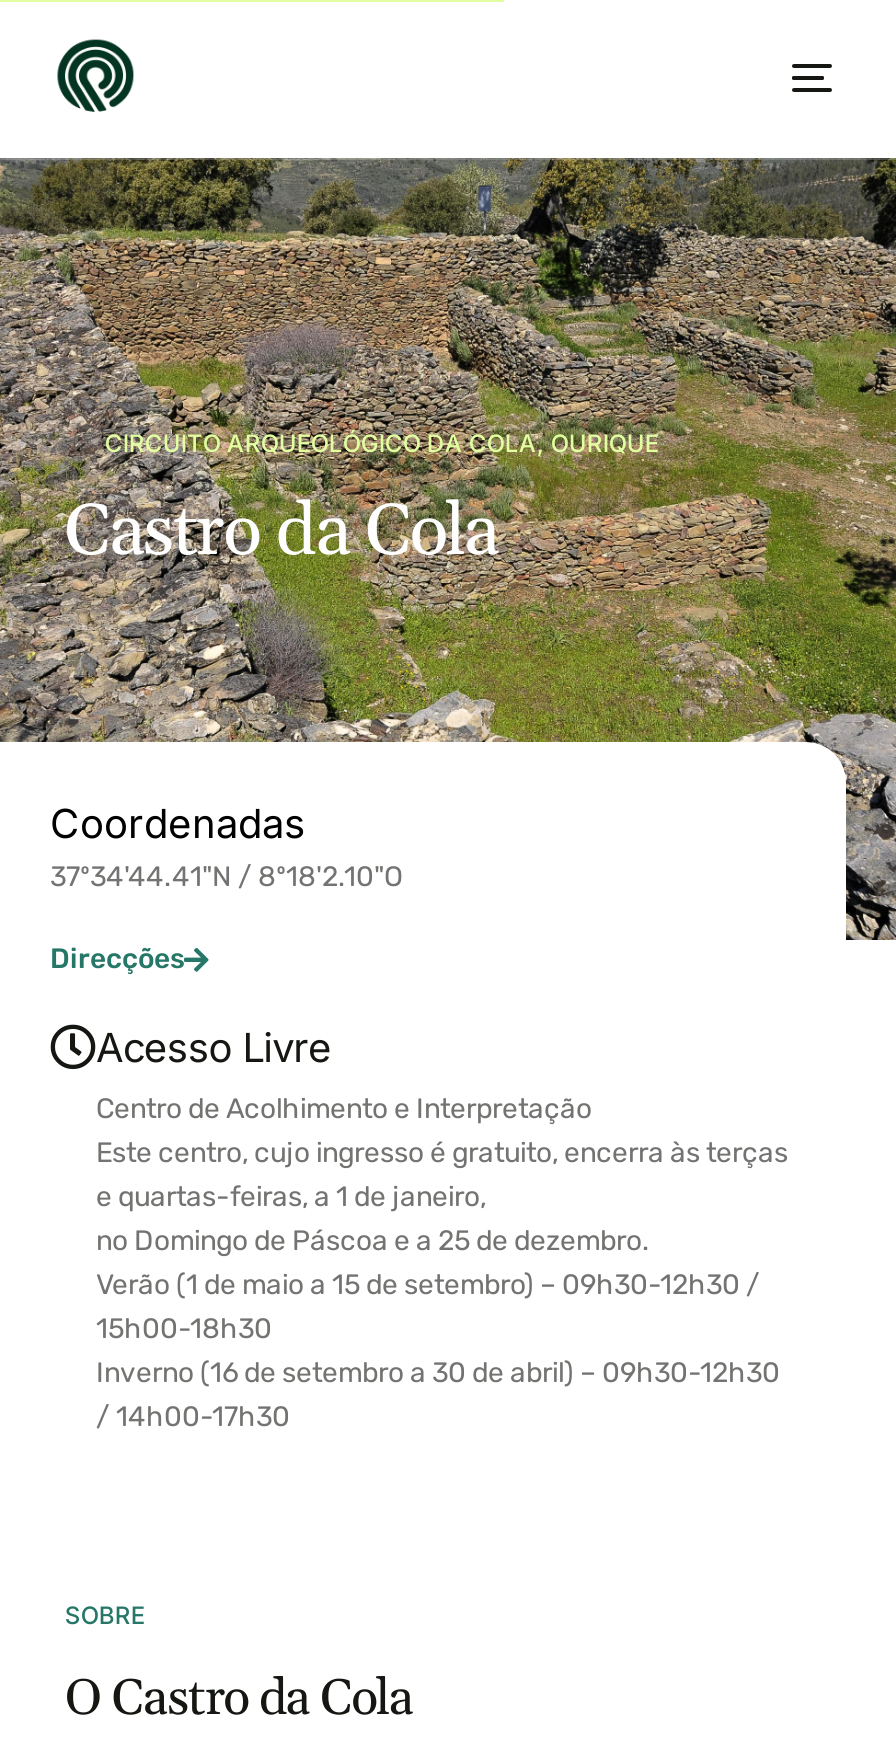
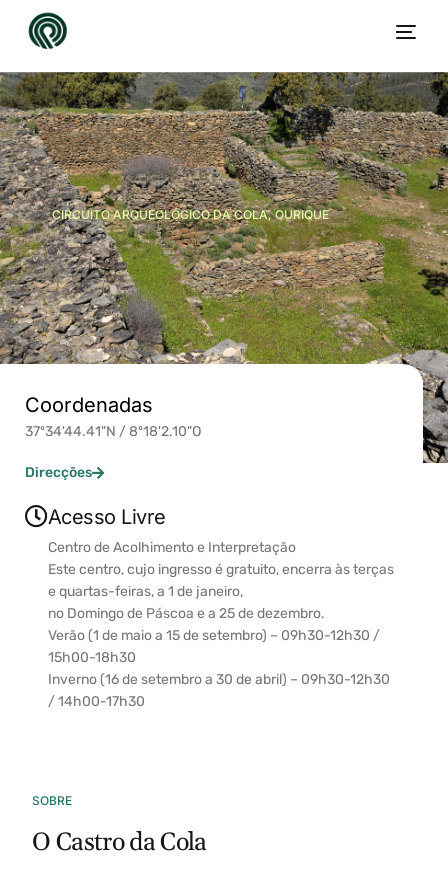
[65,488,498,578] Castro da Cola -> none

